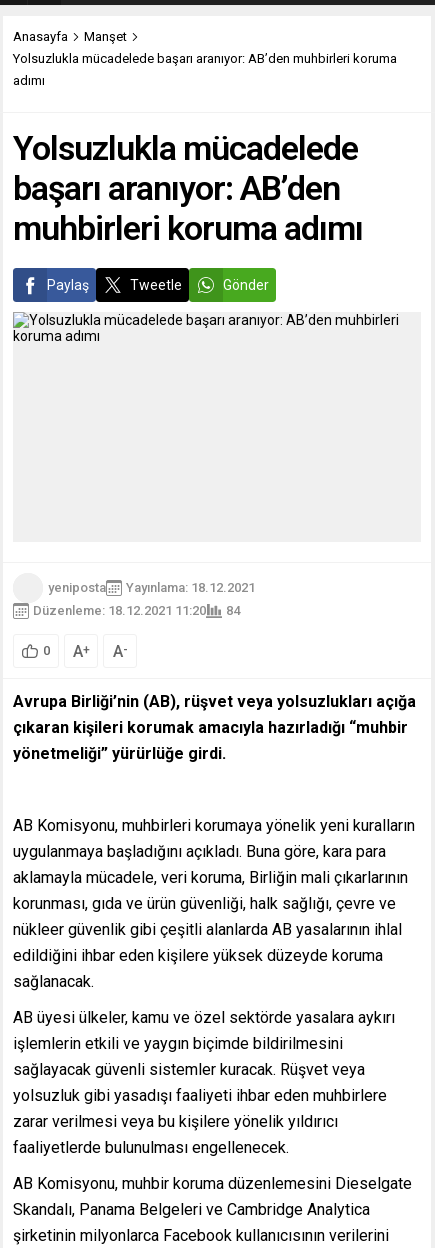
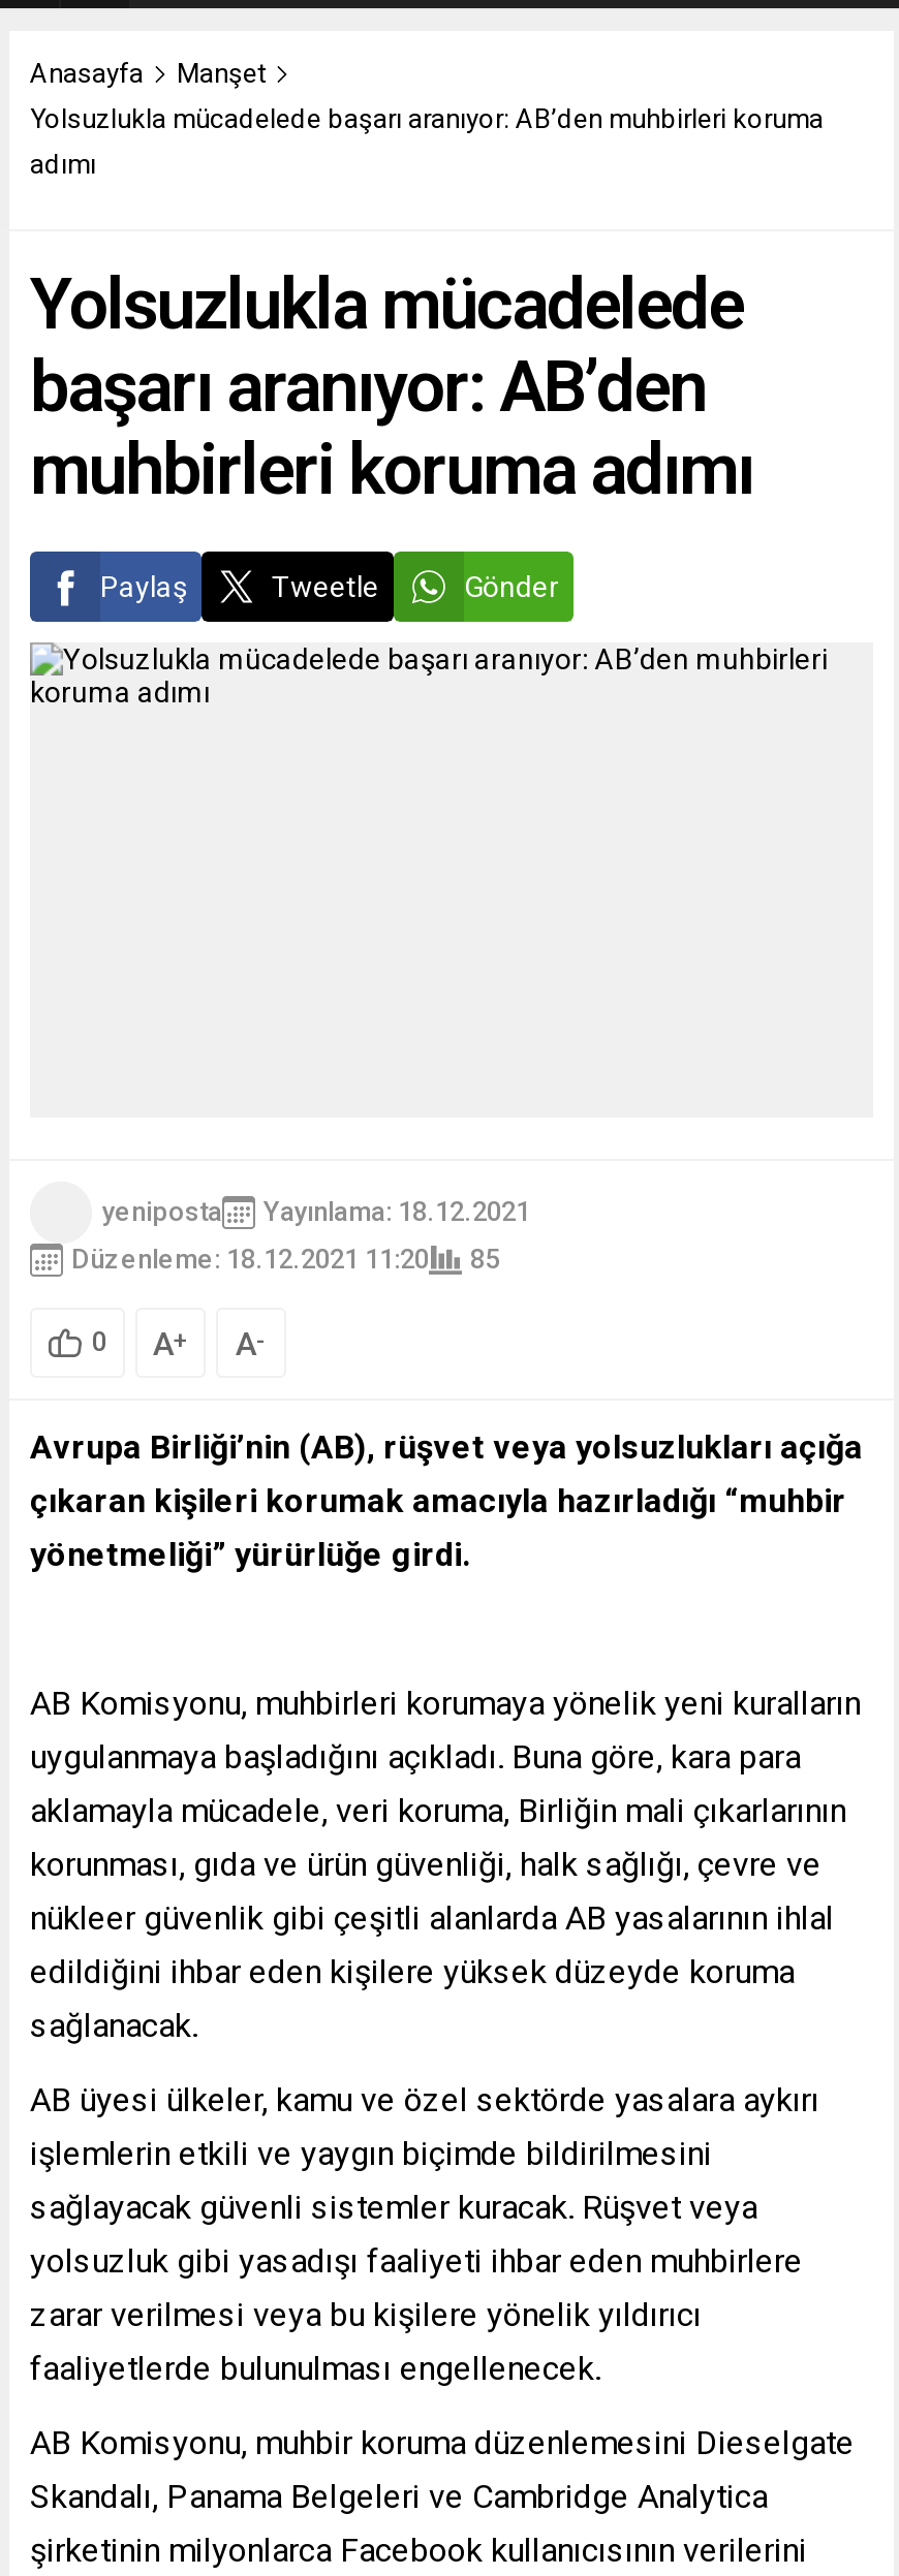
[33,603,240,618] Düzenleme: 18.12.2021 11:20 84 -> [71,1244,499,1275] Düzenleme: 18.12.2021 11:20 85

